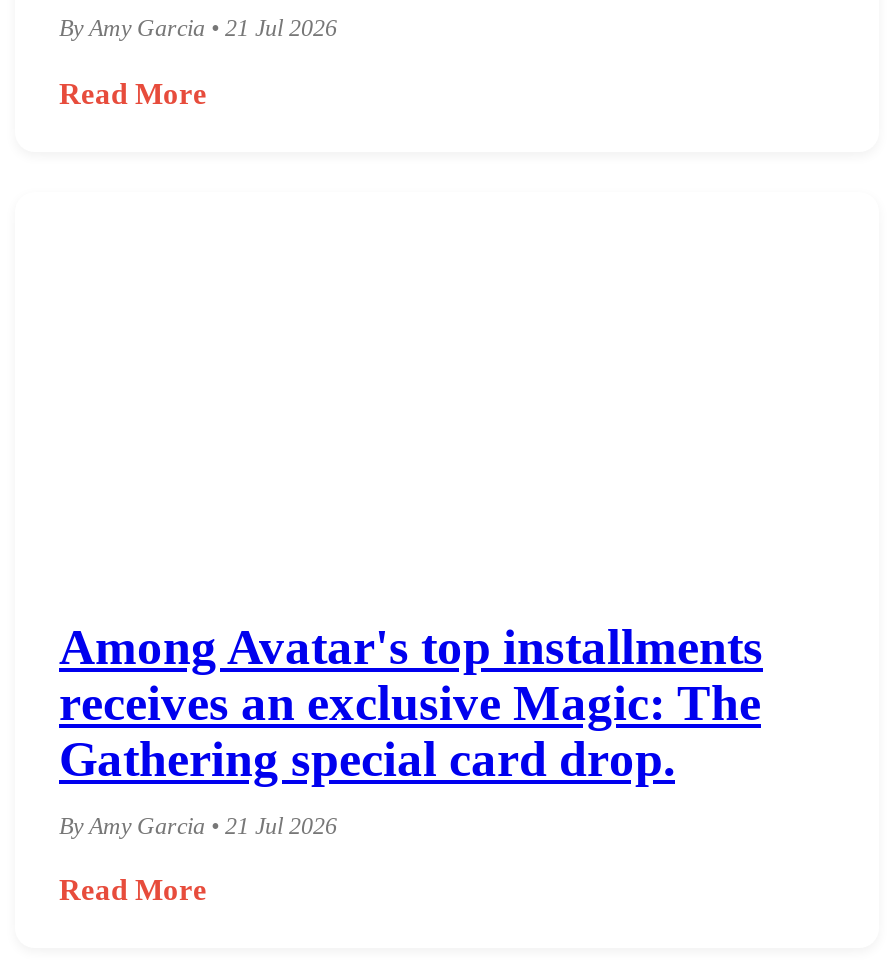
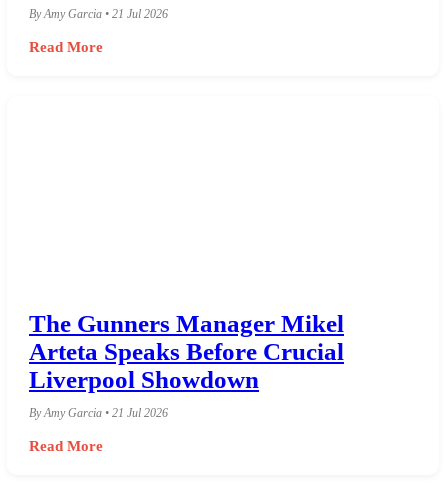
[59,621,763,787] Among Avatar's top installments | receives an exclusive Magic: The | Gathering special card drop. -> [29,310,344,393] The Gunners Manager Mikel | Arteta Speaks Before Crucial | Liverpool Showdown

